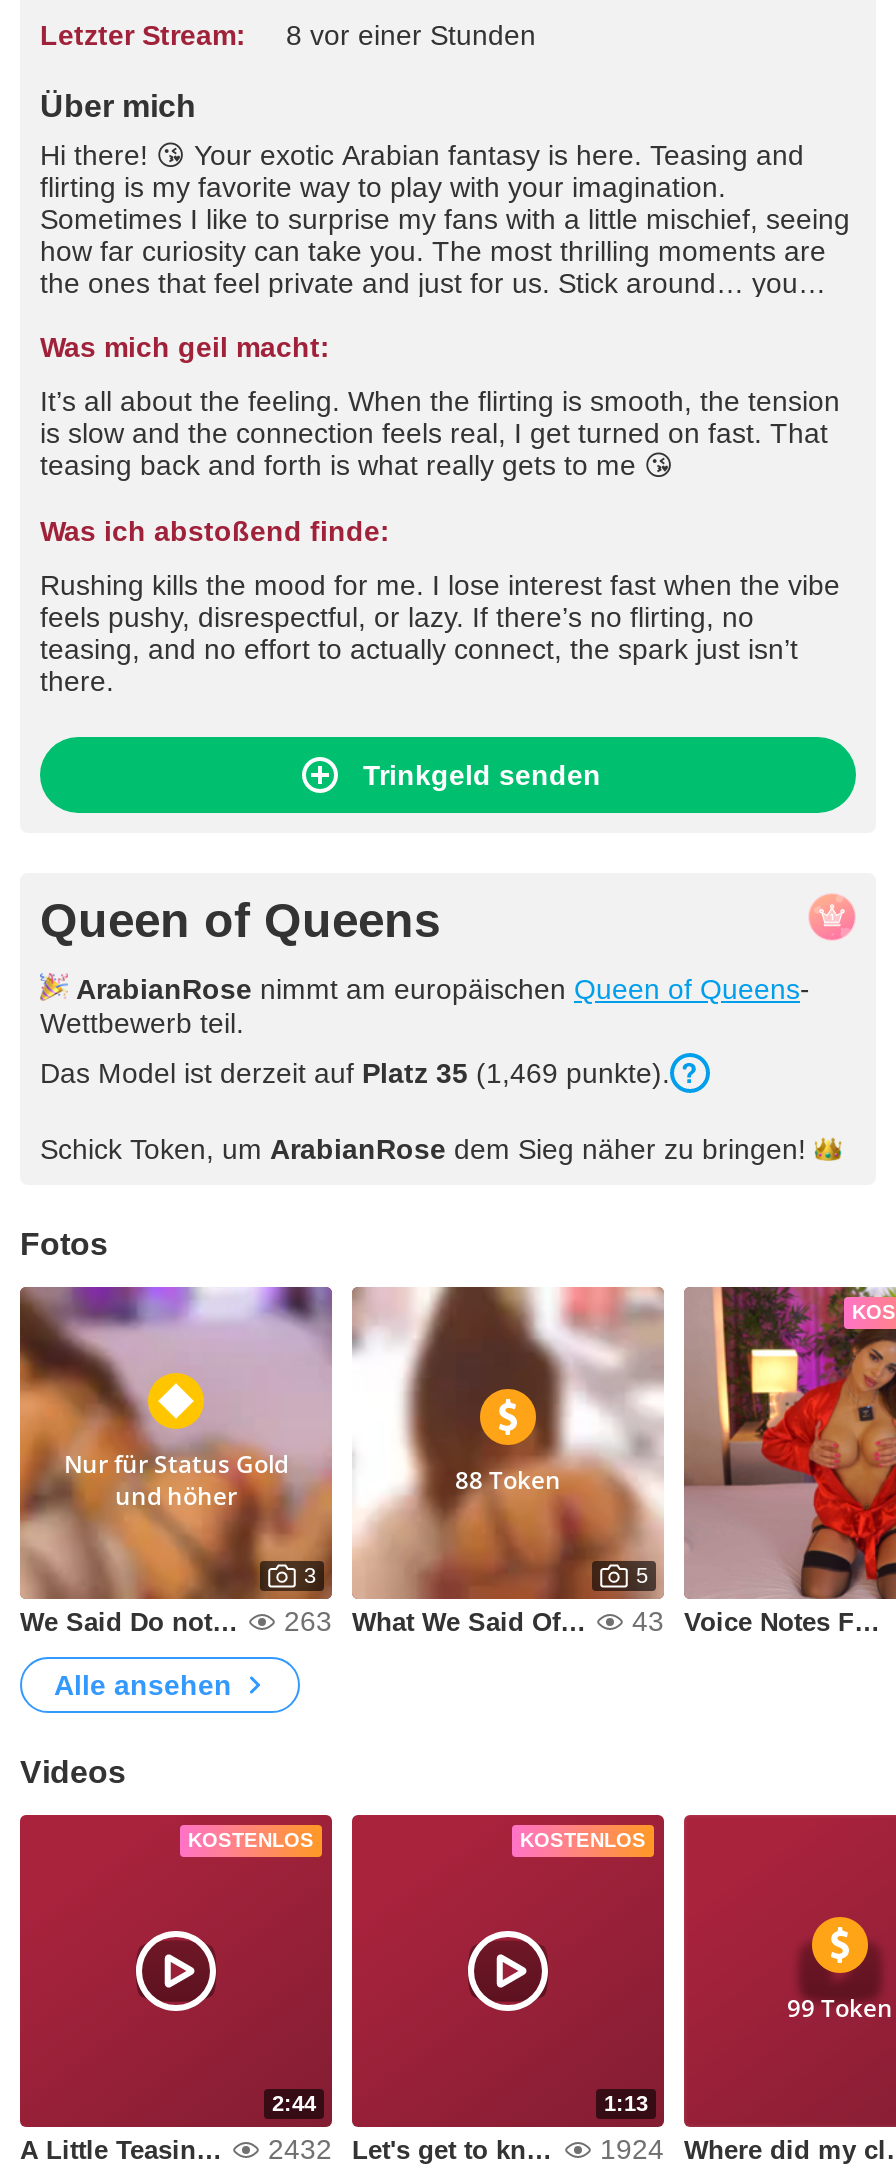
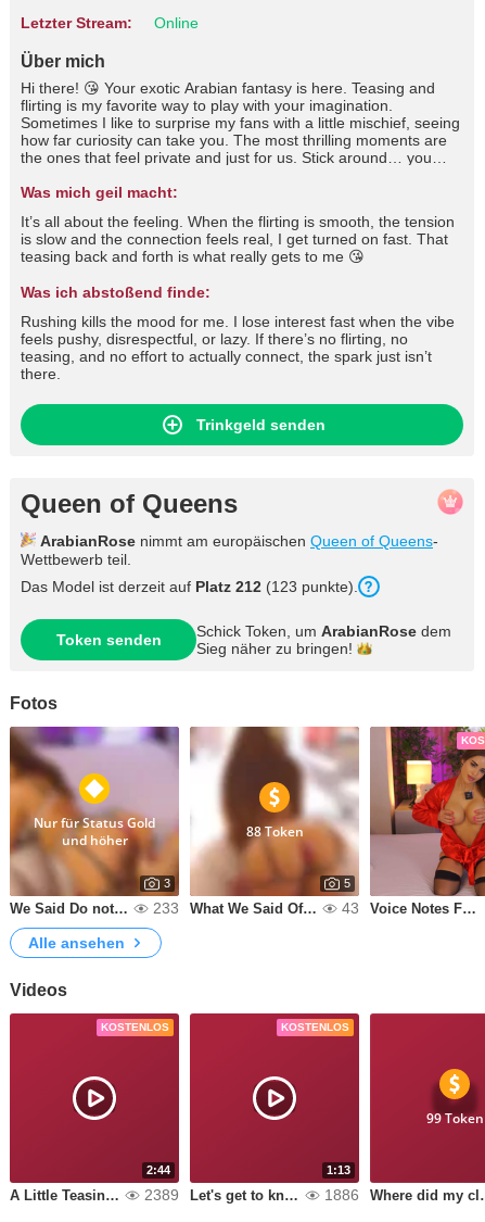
[286,19,536,51] 8 vor einer Stunden -> [154,14,199,32] Online
[40,1057,670,1089] Das Model ist derzeit auf Platz 35 (1,469 punkte). -> [21,578,358,595] Das Model ist derzeit auf Platz 212 (123 punkte).
[40,1133,806,1165] Schick Token, um ArabianRose dem Sieg näher zu bringen! -> [56,622,451,657] Token senden | Schick Token, um ArabianRose dem | Sieg näher zu bringen!
[284,1605,332,1637] 263 -> [153,899,179,917] 233
[268,2133,332,2165] 2432 -> [144,1186,179,1204] 2389
[600,2133,664,2165] 1924 -> [324,1186,359,1204] 1886

